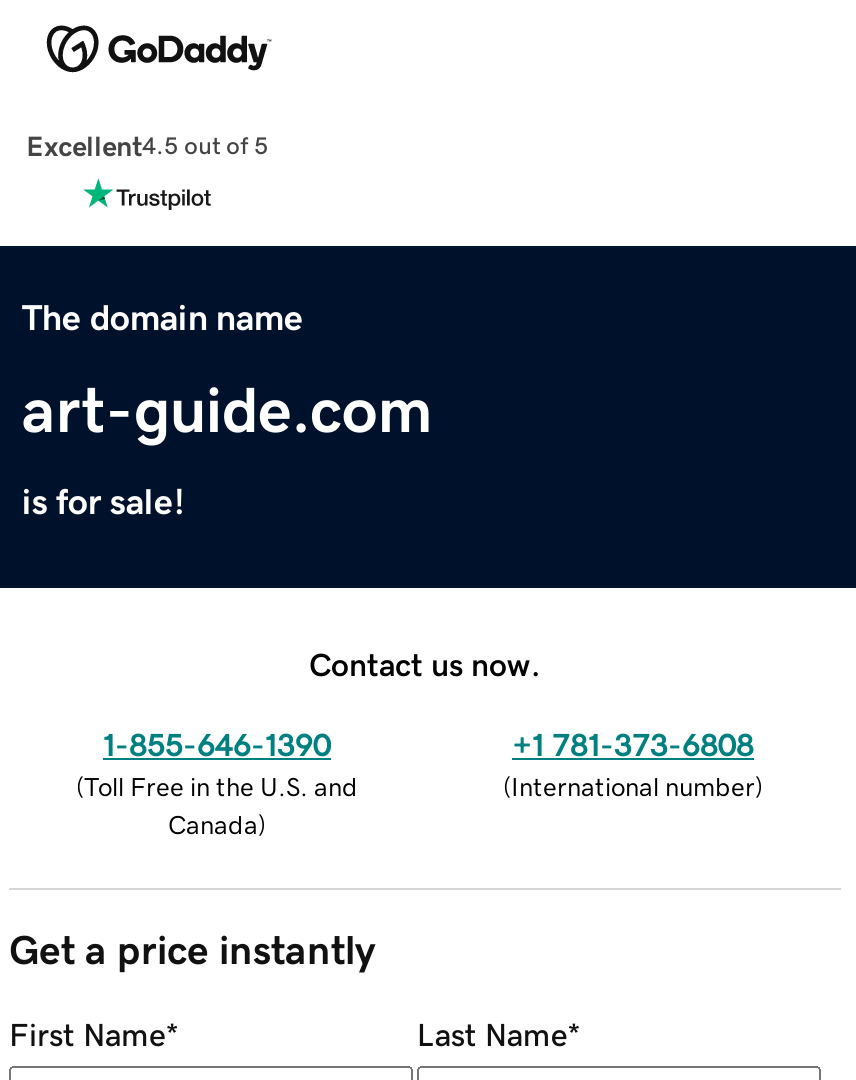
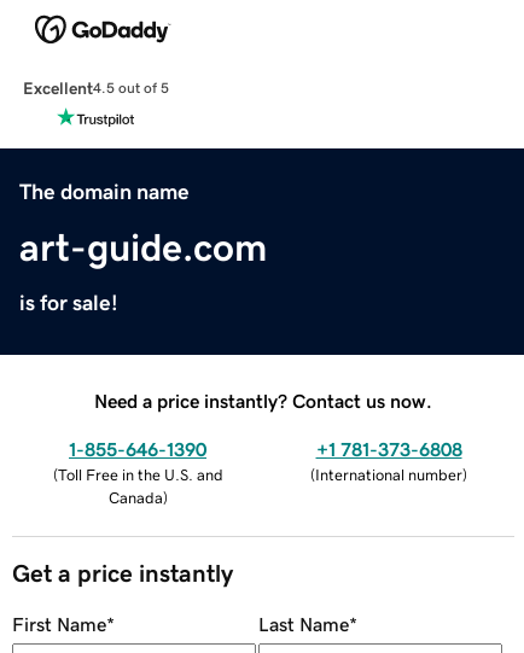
[309,647,541,679] Contact us now. -> [94,391,432,410] Need a price instantly? Contact us now.

